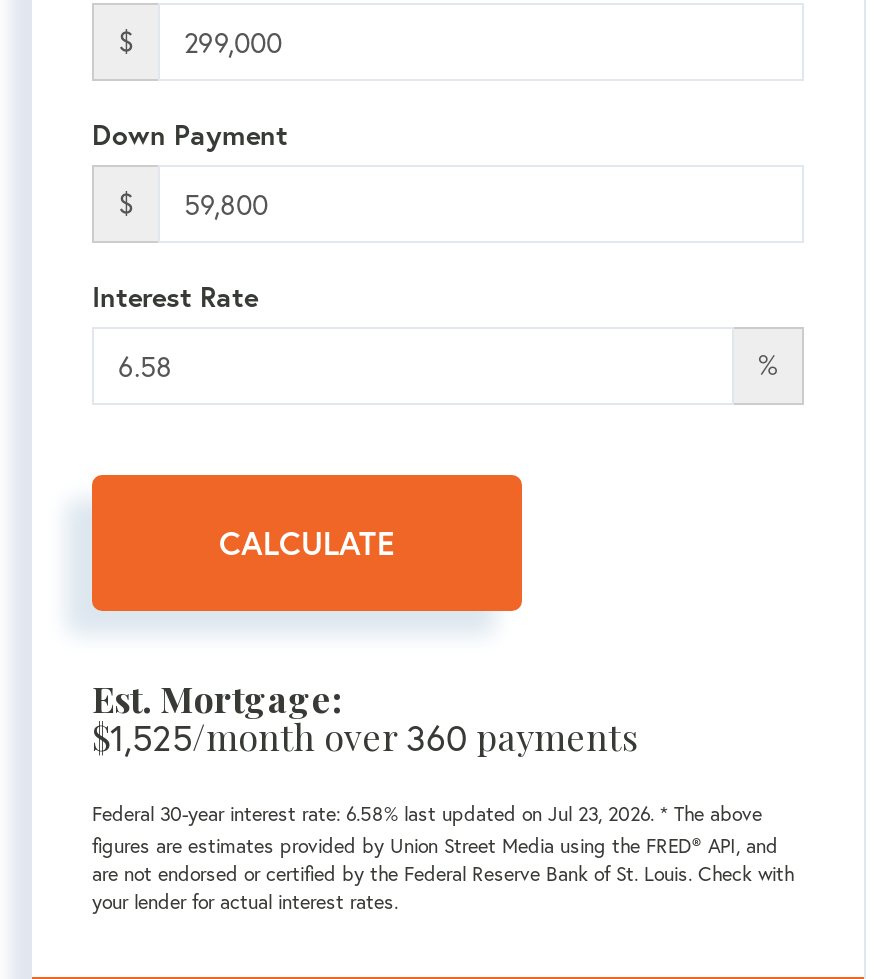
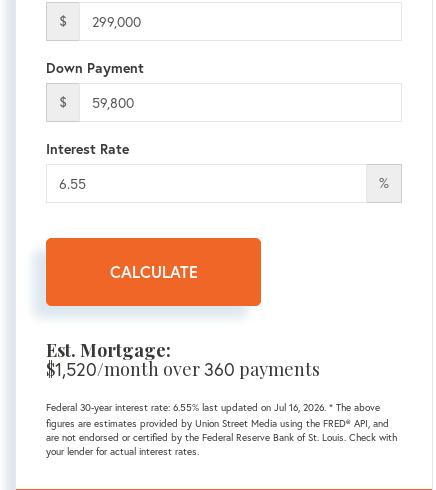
[92,712,638,760] $1,525/month over 360 payments -> [46,357,320,381] $1,520/month over 360 payments
[92,800,762,826] Federal 30-year interest rate: 6.58% last updated on Jul 23, 2026. * The above -> [46,401,380,414] Federal 30-year interest rate: 6.55% last updated on Jul 16, 2026. * The above

